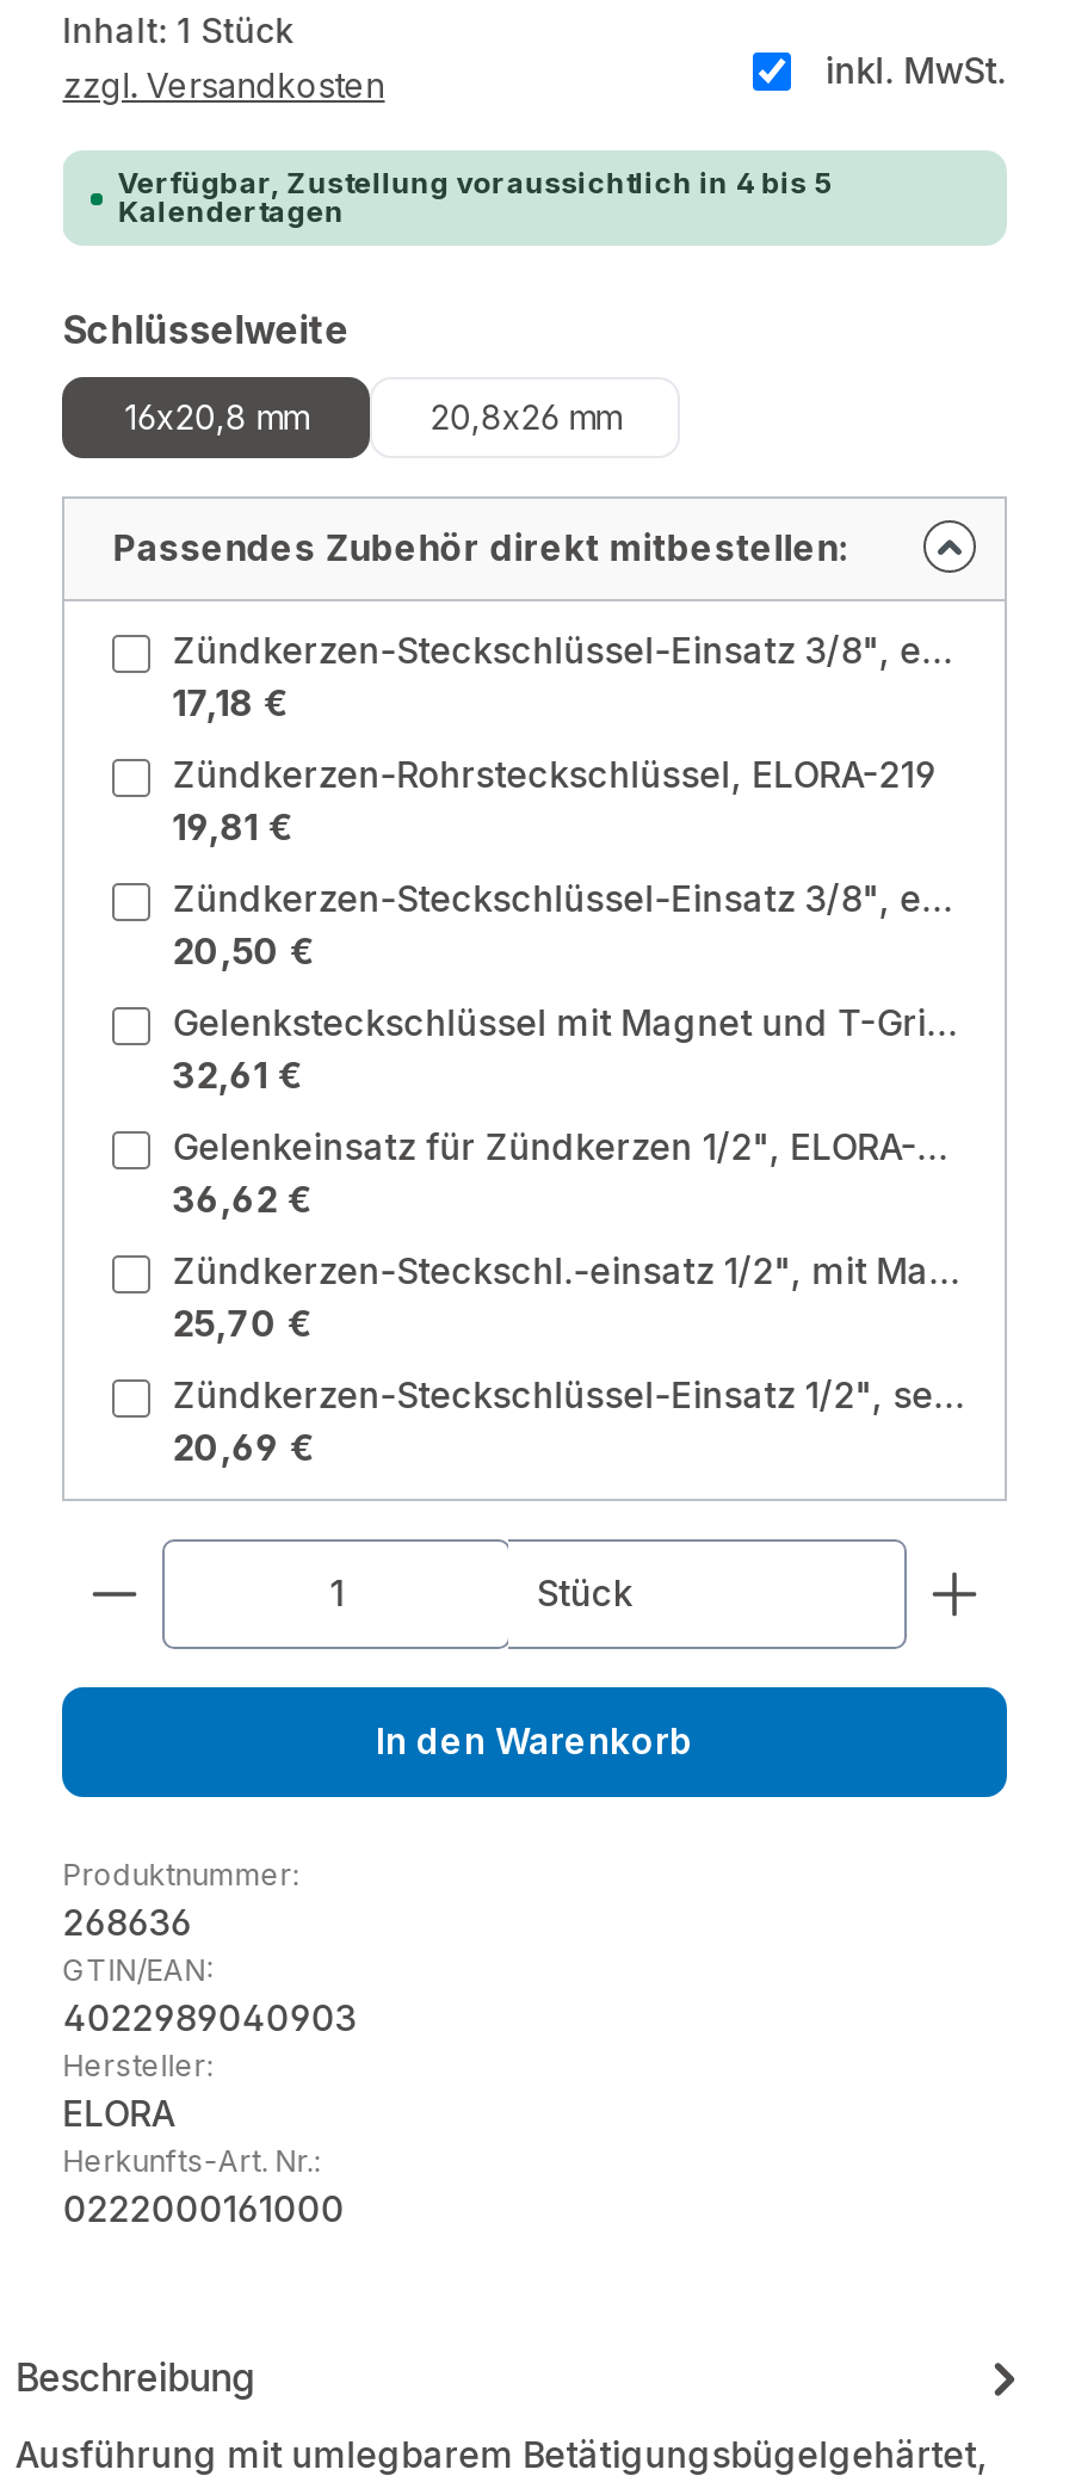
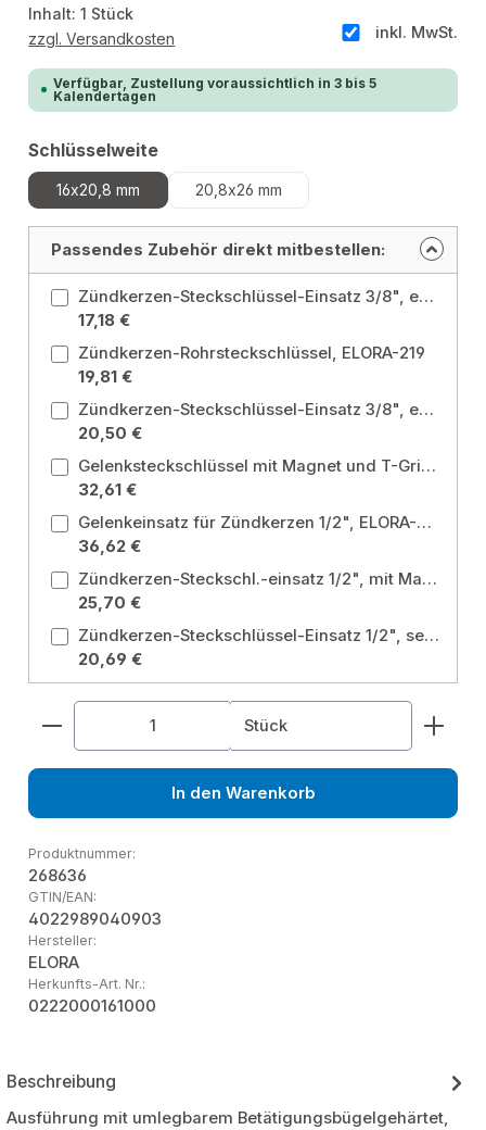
[117,164,831,200] Verfügbar, Zustellung voraussichtlich in 4 bis 5 -> [53,75,377,91] Verfügbar, Zustellung voraussichtlich in 3 bis 5

